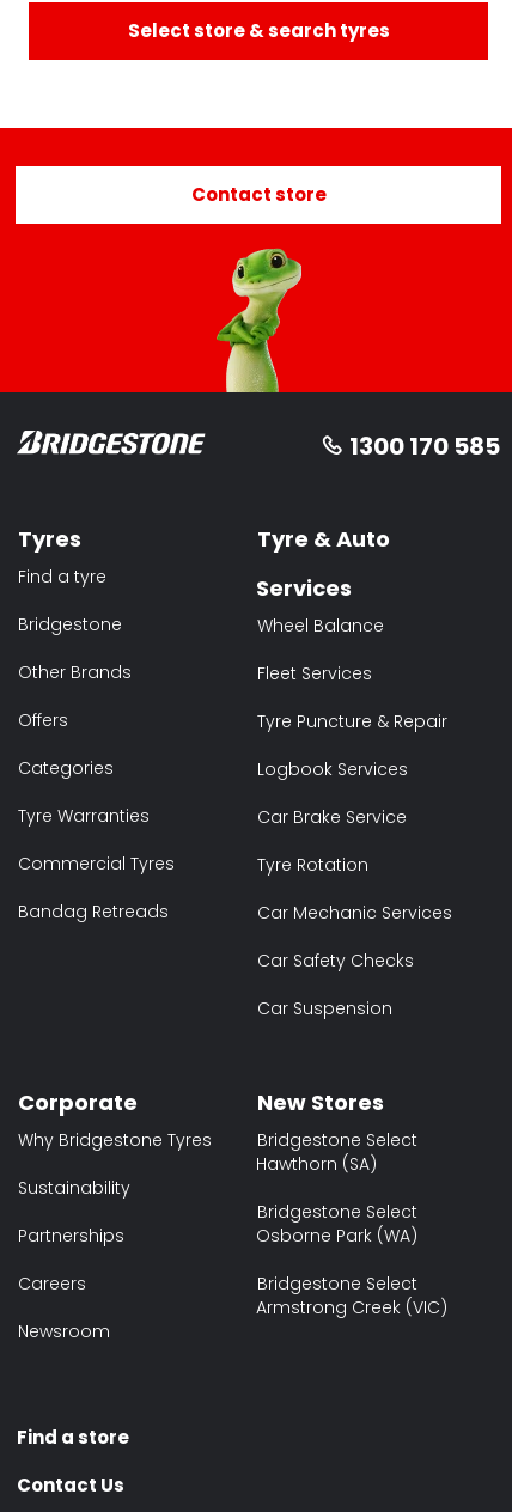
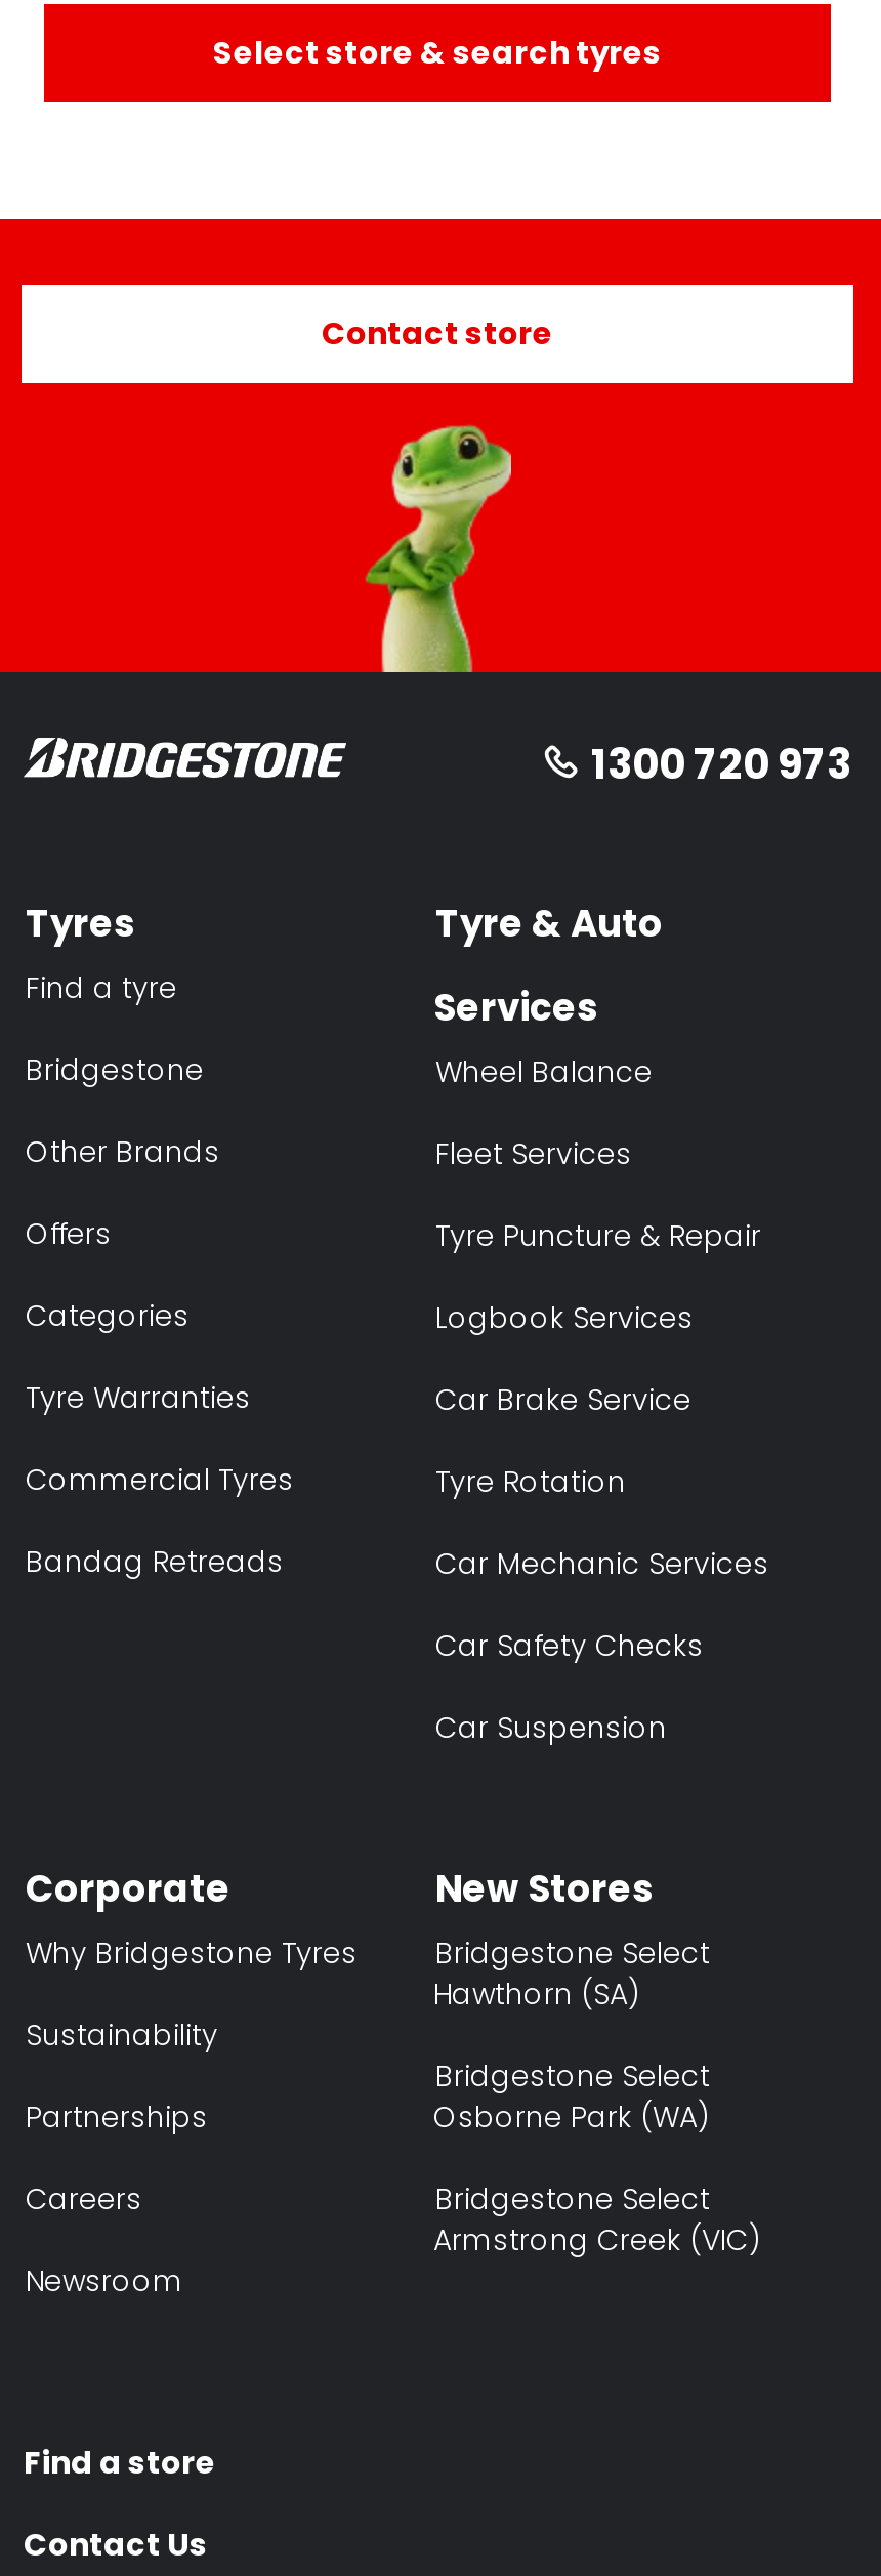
[349,430,500,463] 1300 170 585 -> [591,736,851,793] 1300 720 973

